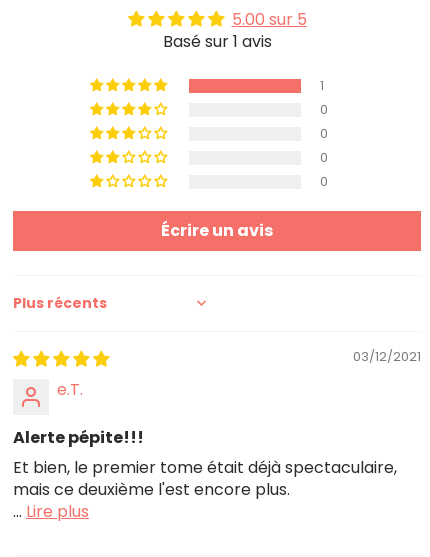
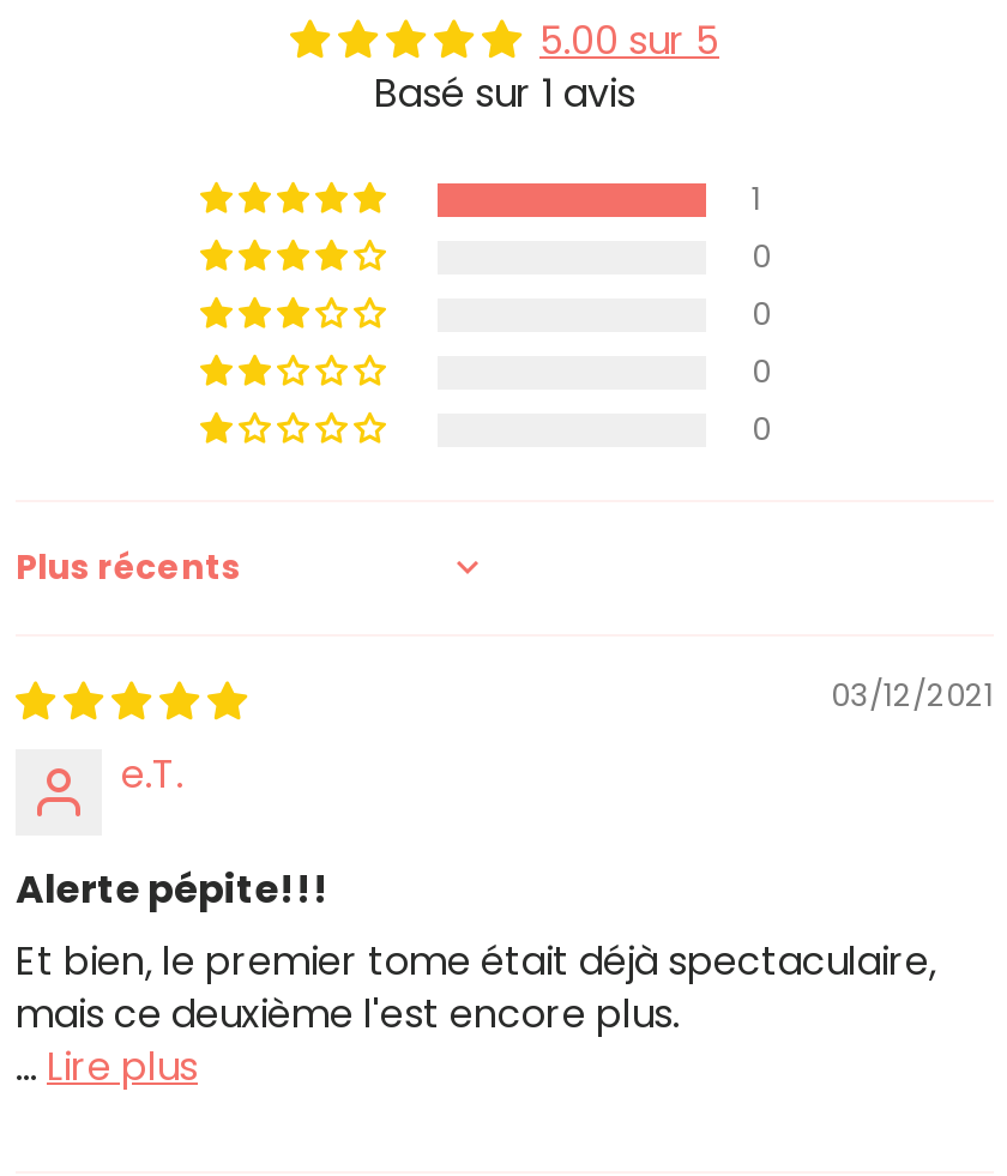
[161,219,273,242] Écrire un avis -> none

